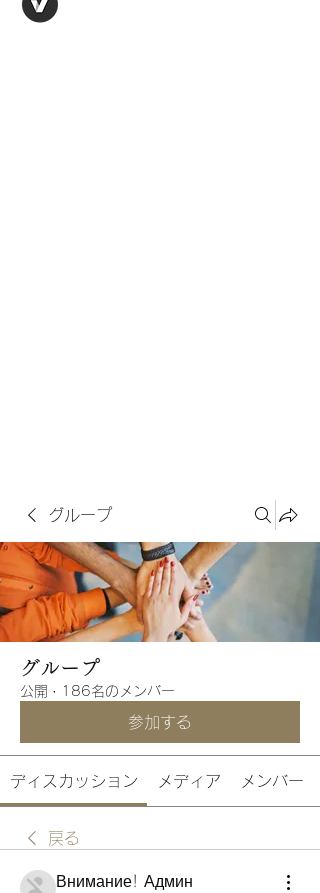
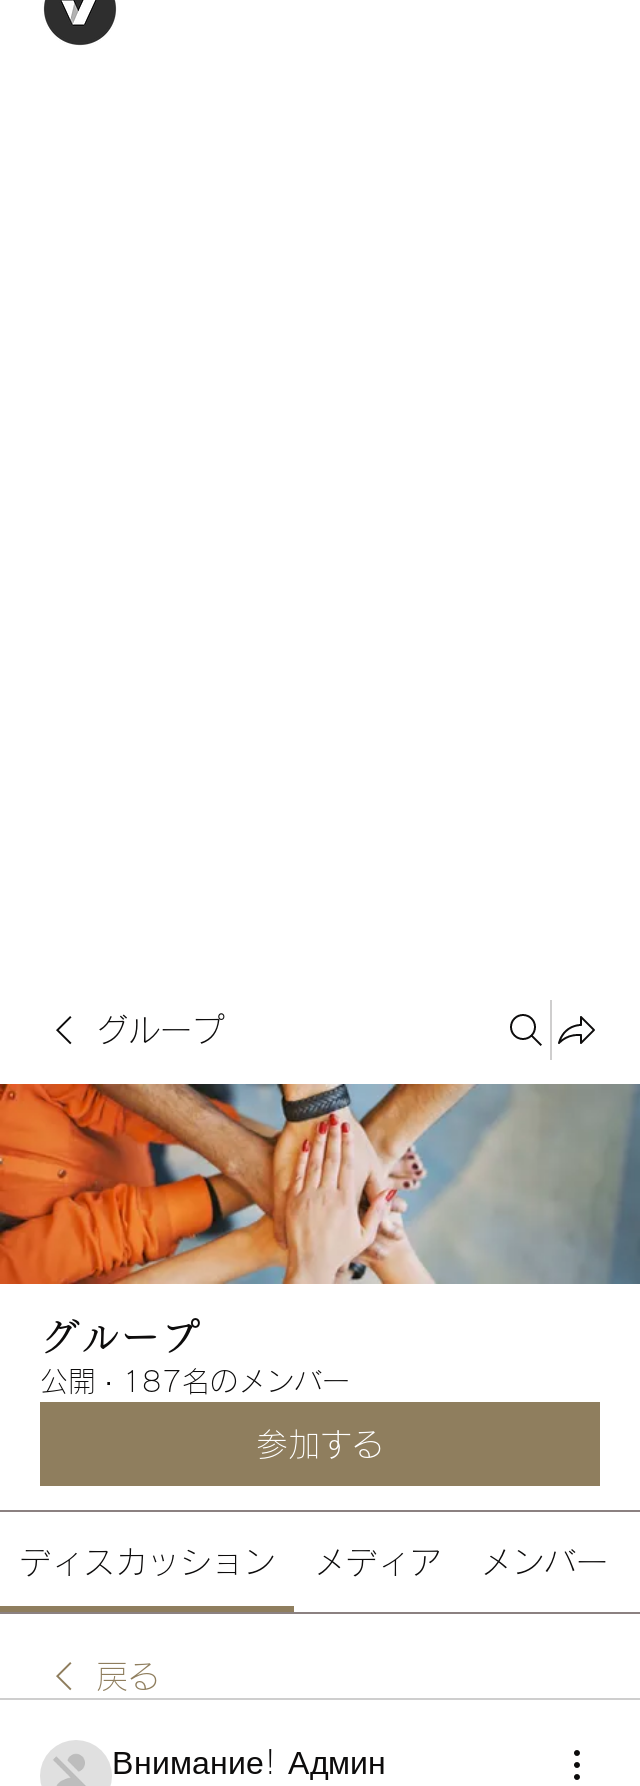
[20,684,175,698] 公開 · 186名のメンバー -> [40,1368,350,1396] 公開 · 187名のメンバー

